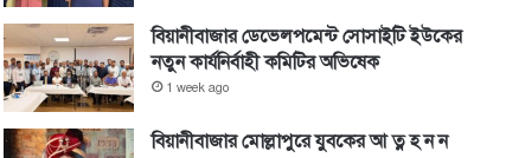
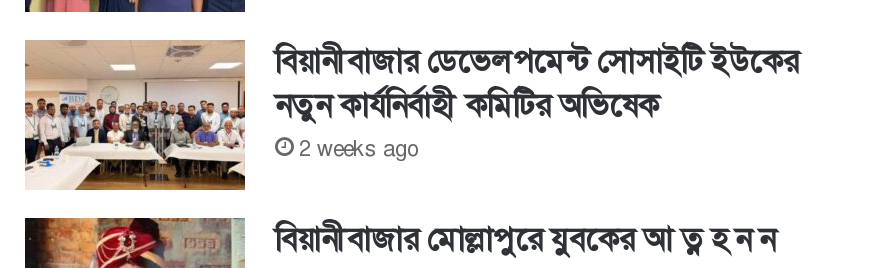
[166,80,229,96] 1 week ago -> [299,136,417,162] 2 weeks ago

